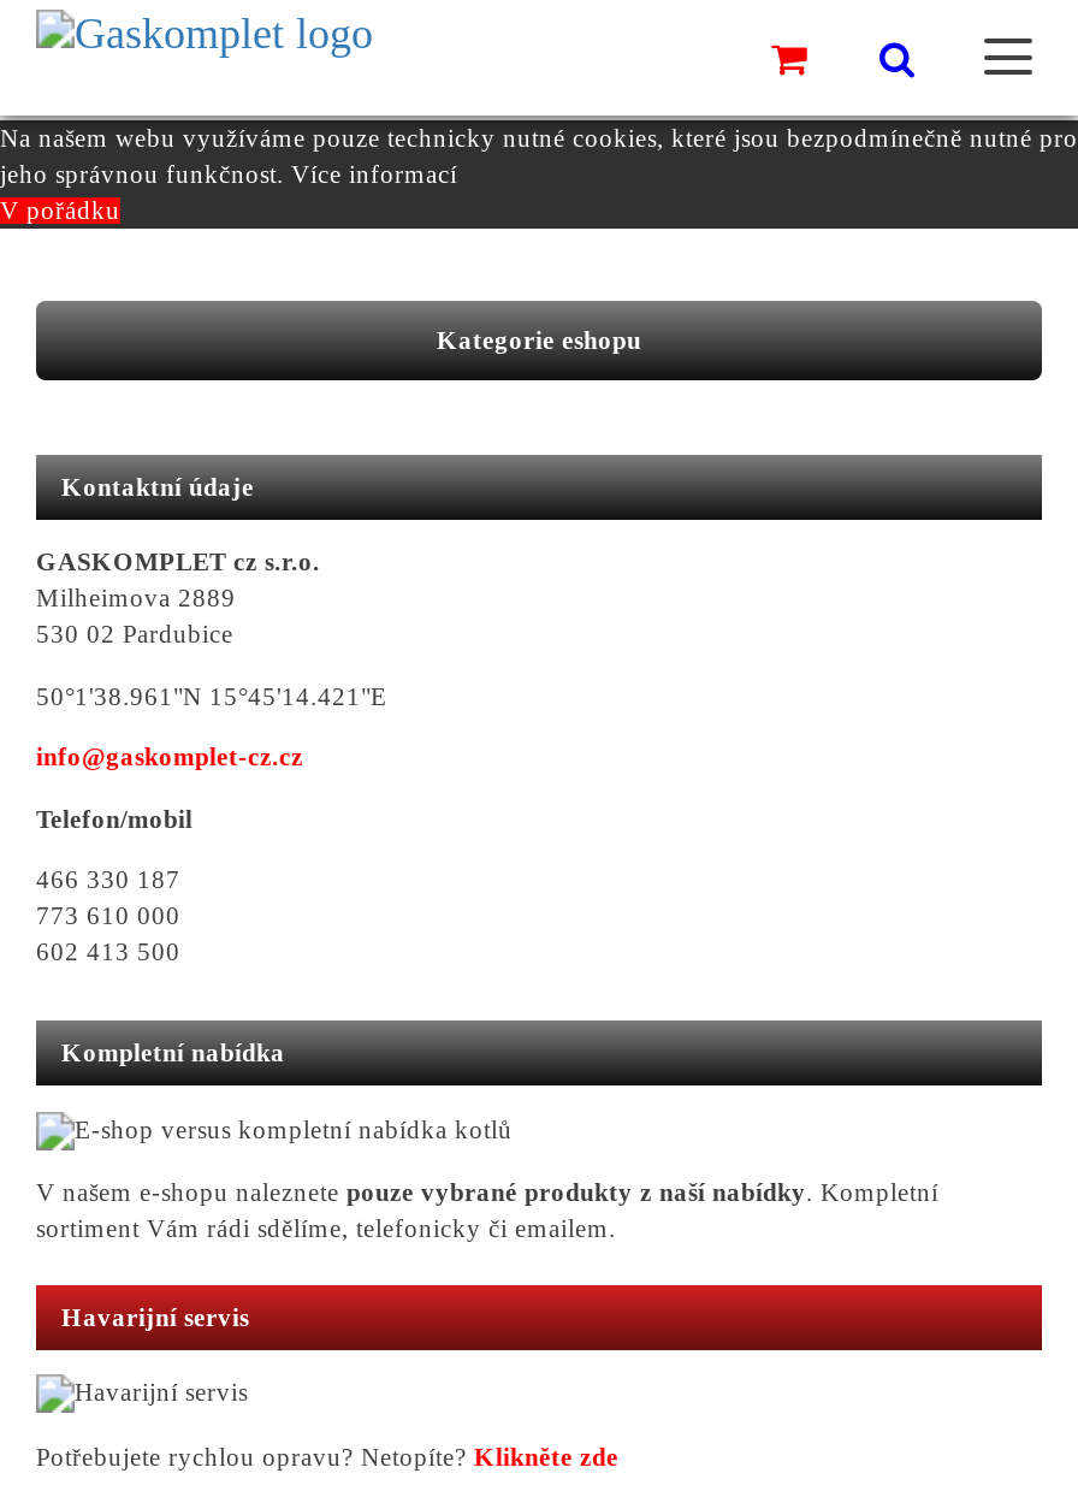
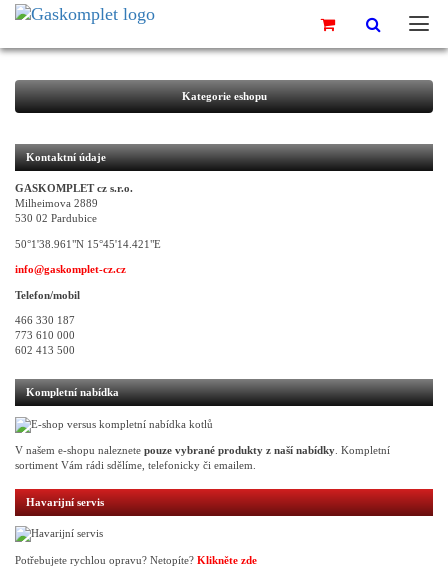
[0,125,1078,224] Na našem webu využíváme pouze technicky nutné cookies, které jsou bezpodmínečně nutné pro | jeho správnou funkčnost. Více informací | V pořádku -> none

